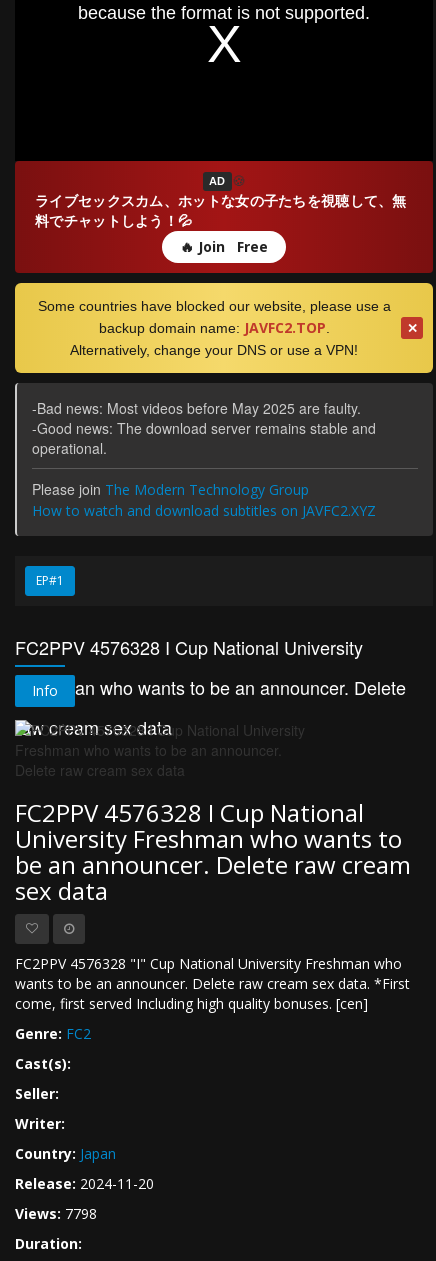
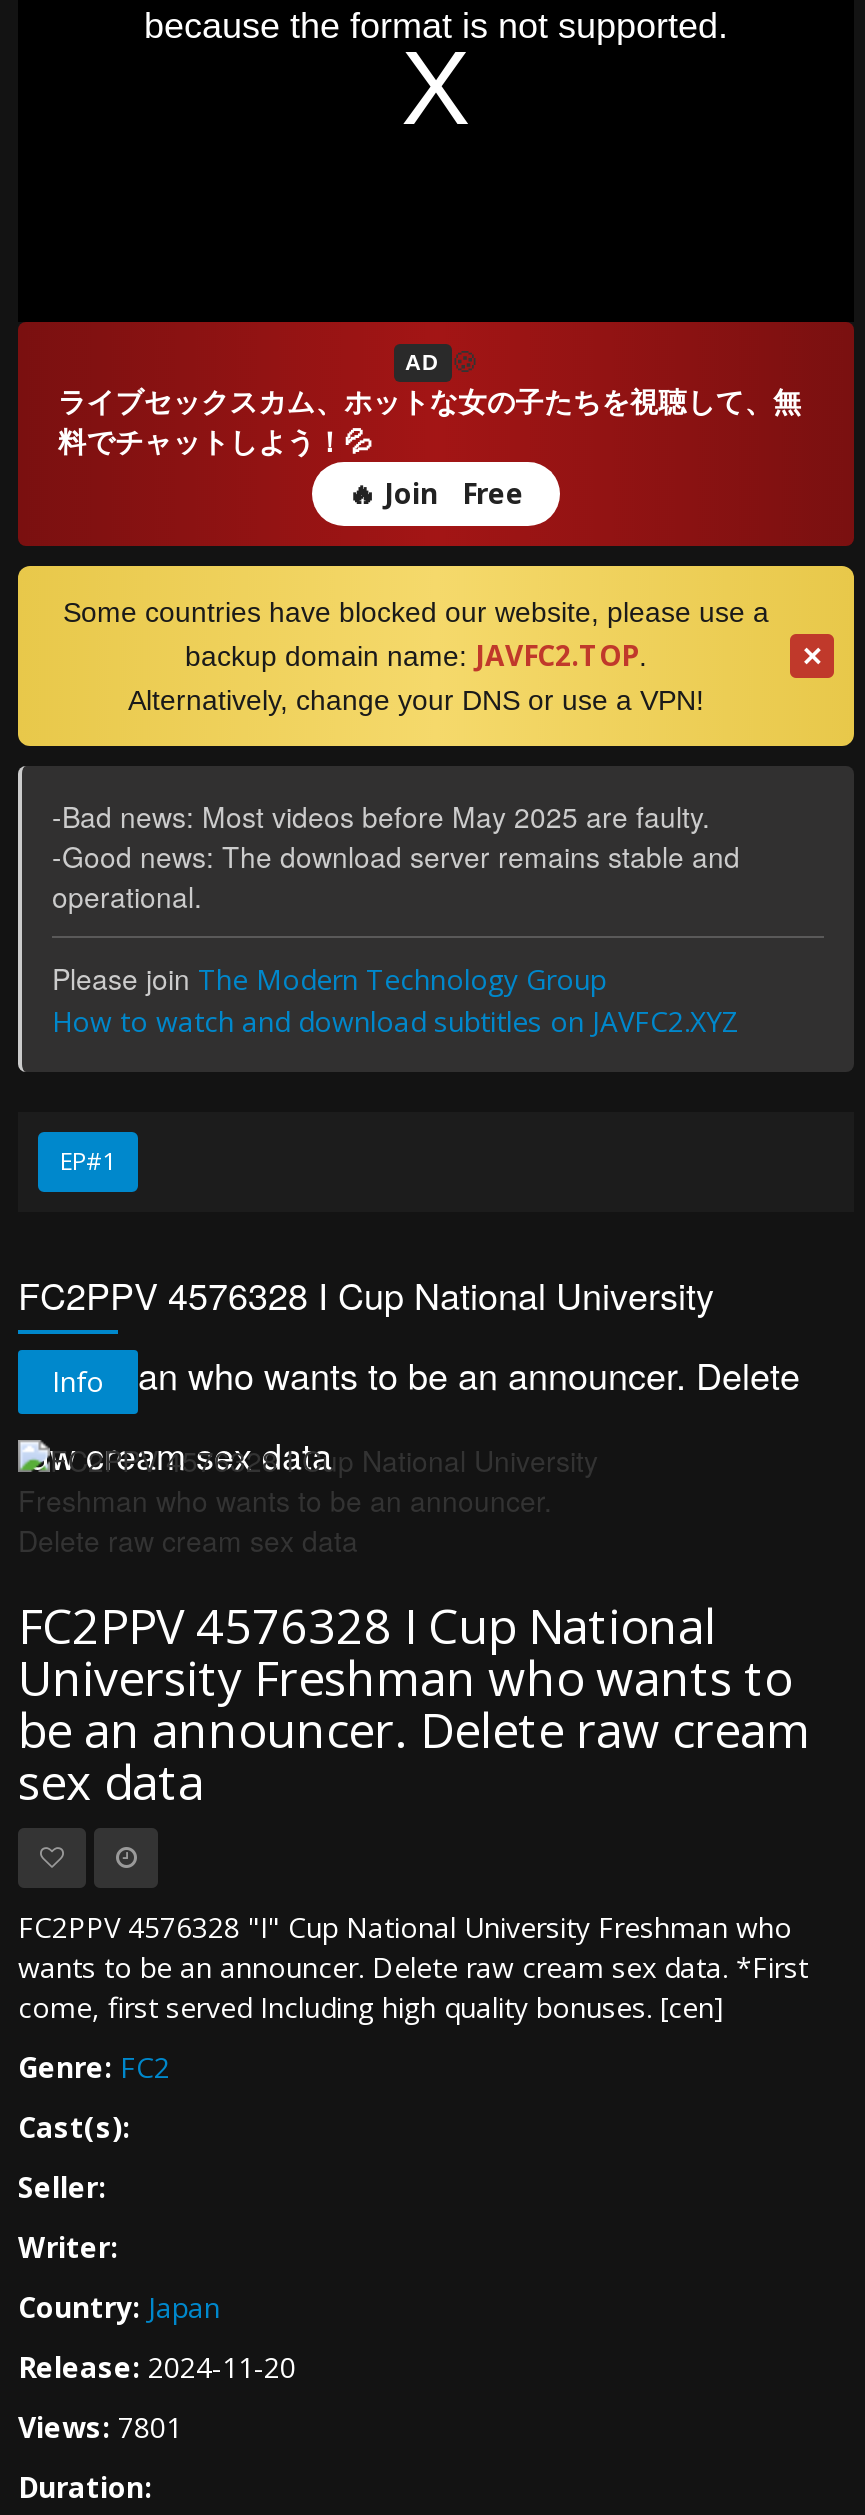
[15,1204,97,1223] Views: 7798 -> [18,2408,182,2446] Views: 7801

